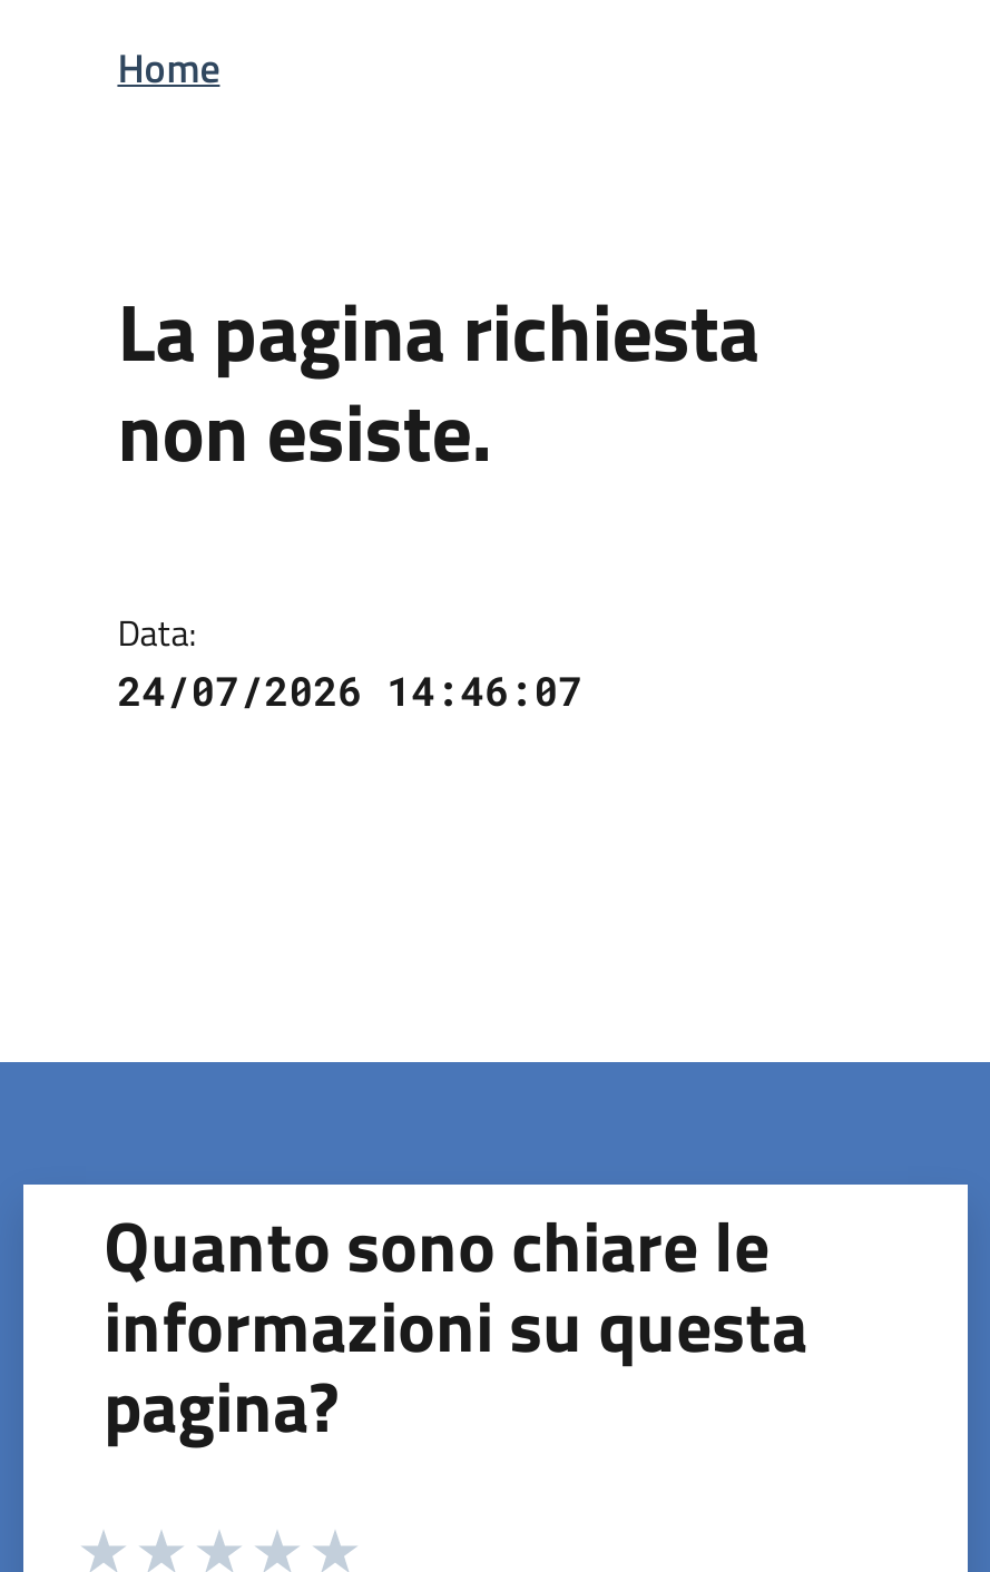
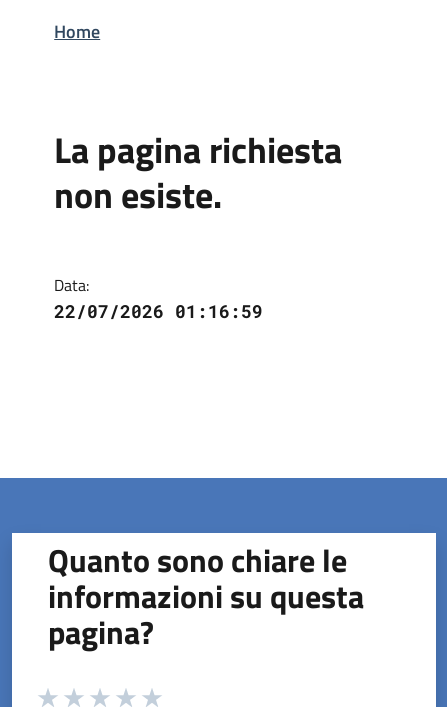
[117,663,583,717] 24/07/2026 14:46:07 -> [54,299,263,323] 22/07/2026 01:16:59

